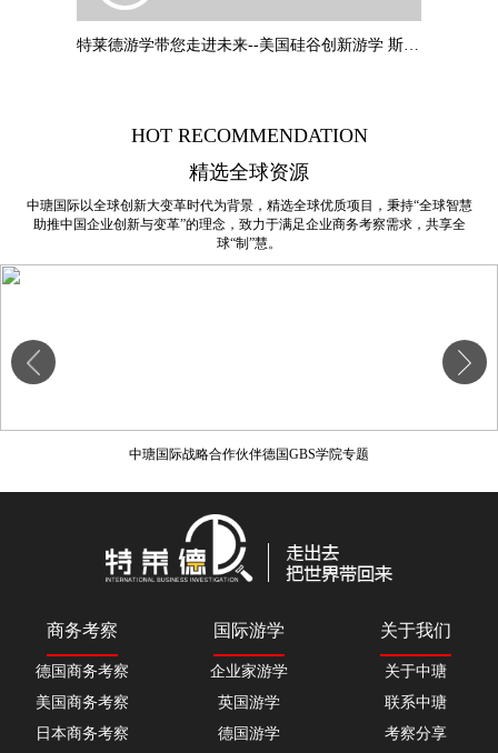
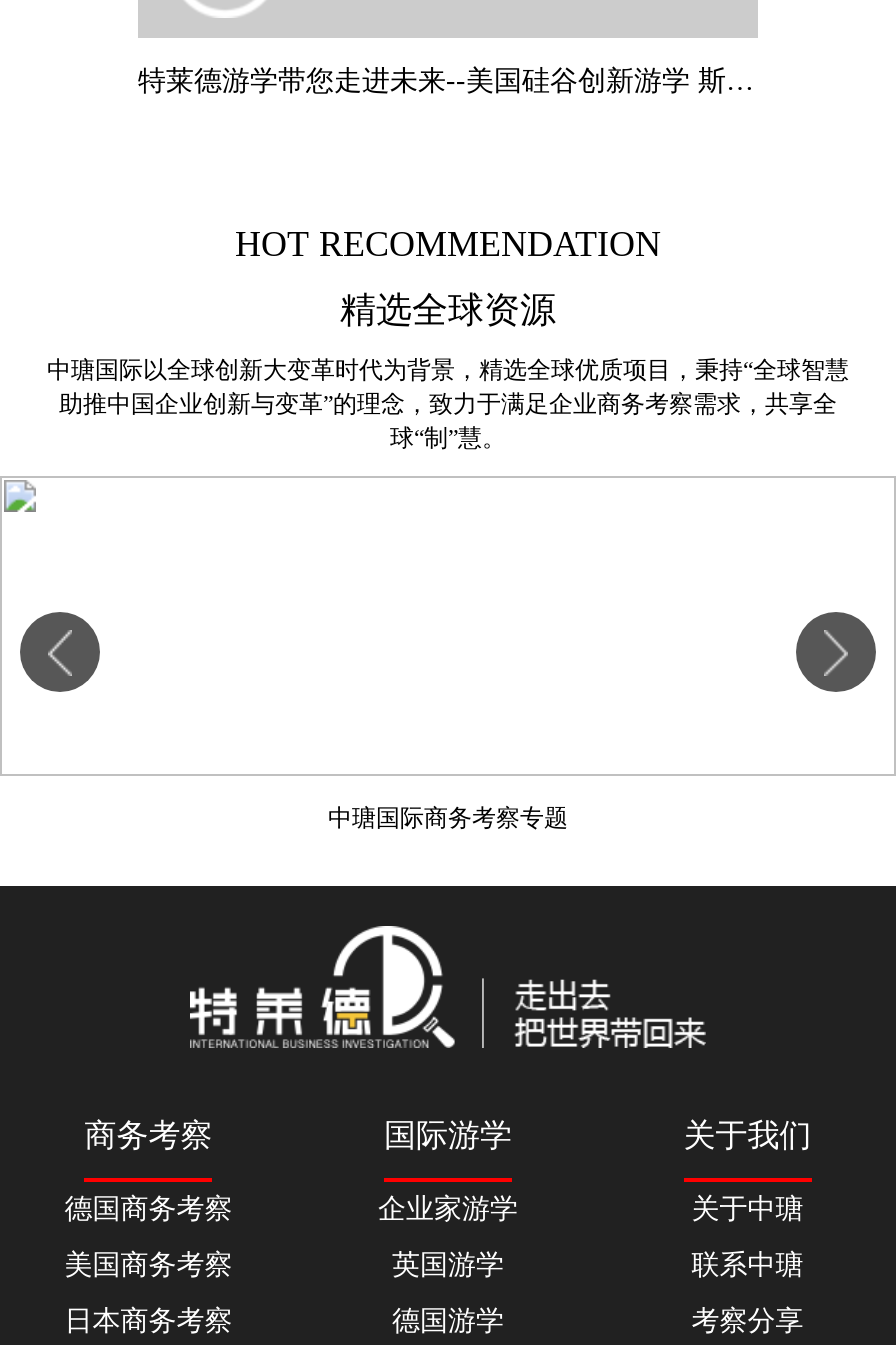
[129,446,369,462] 中瑭国际战略合作伙伴德国GBS学院专题 -> [328,804,568,832] 中瑭国际商务考察专题

